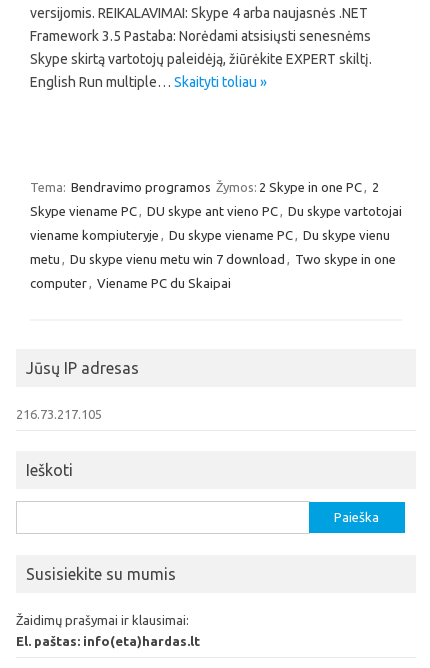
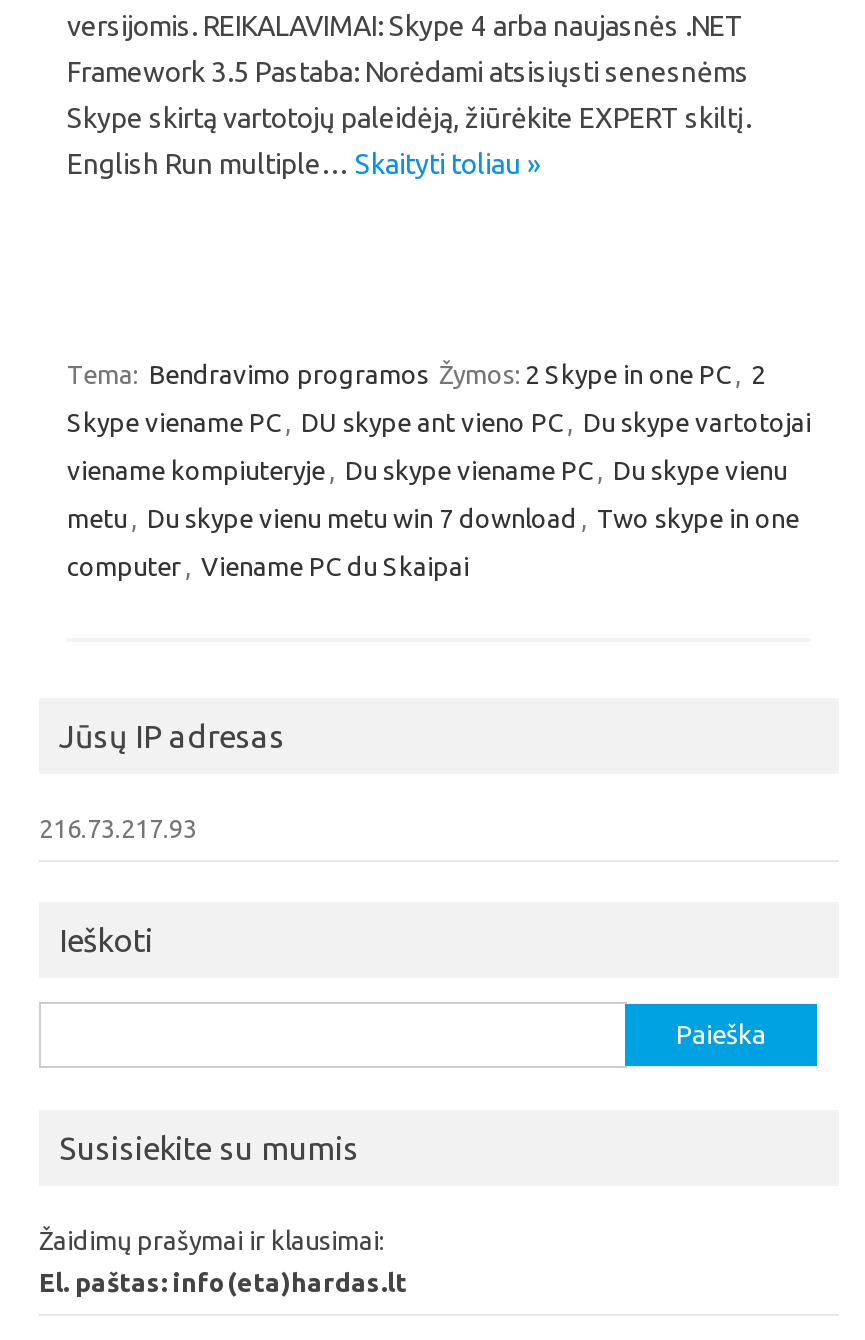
[16,407,102,421] 216.73.217.105 -> [39,814,197,842] 216.73.217.93

